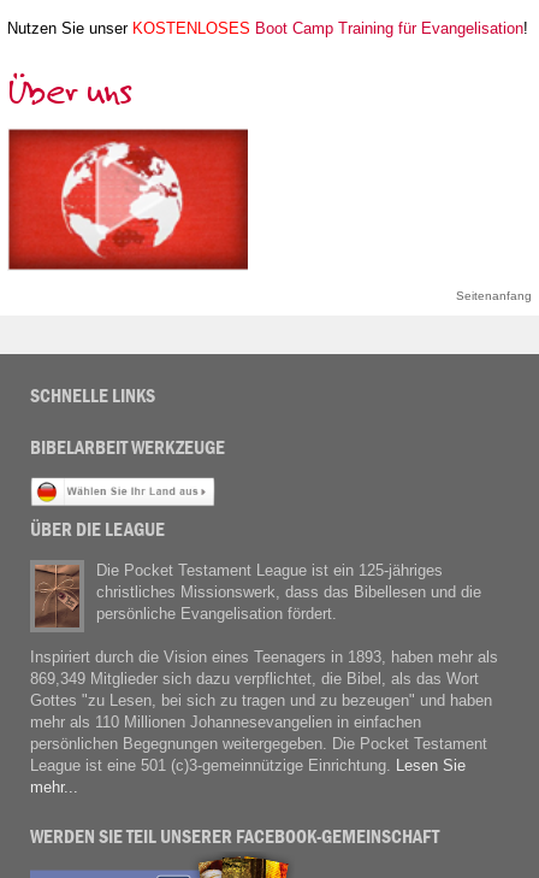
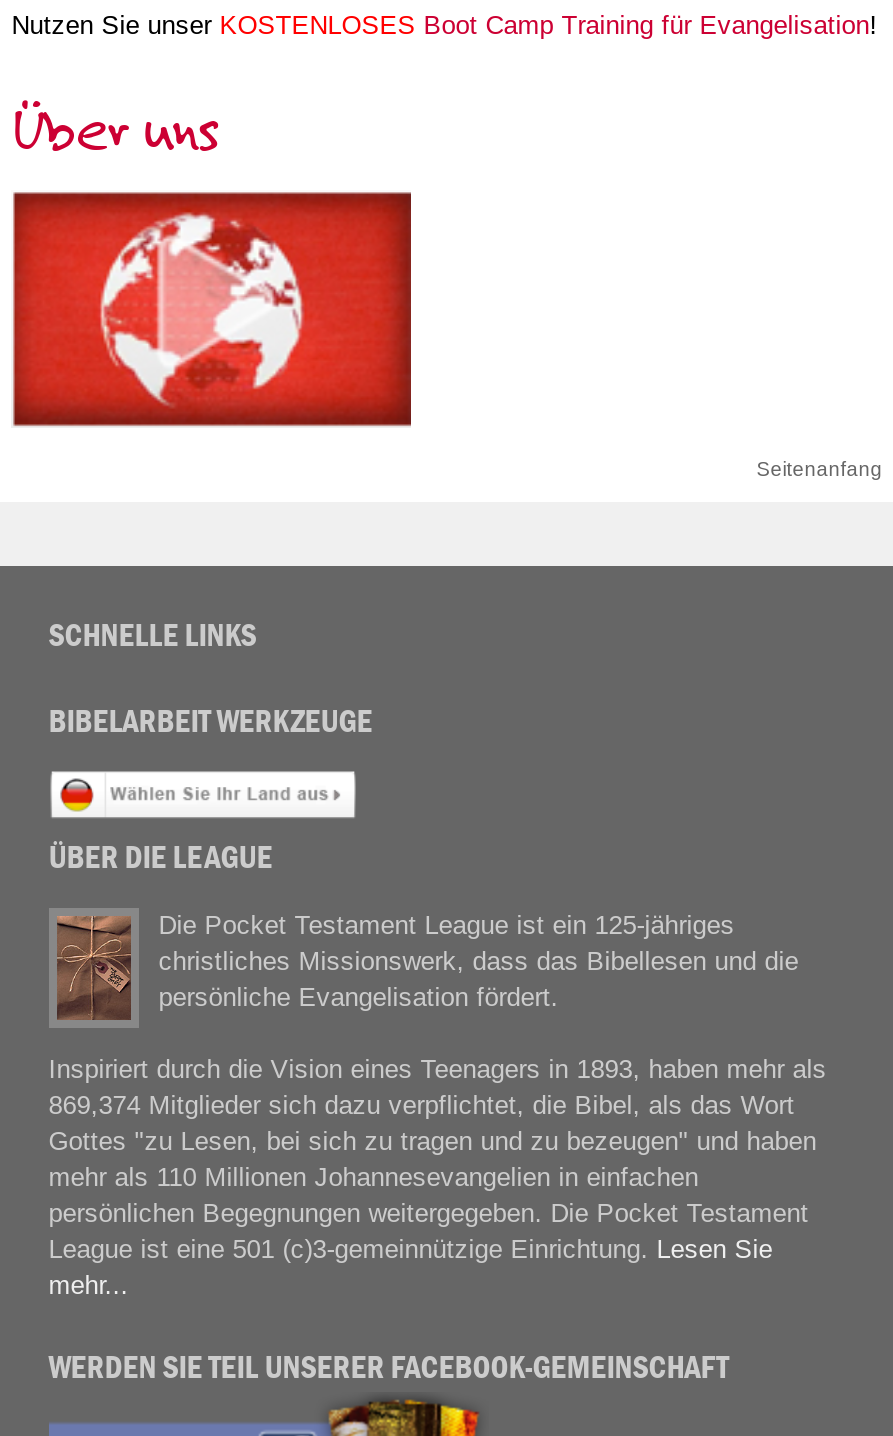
[30,669,478,687] 869,349 Mitglieder sich dazu verpflichtet, die Bibel, als das Wort -> [48,1090,794,1120] 869,374 Mitglieder sich dazu verpflichtet, die Bibel, als das Wort

